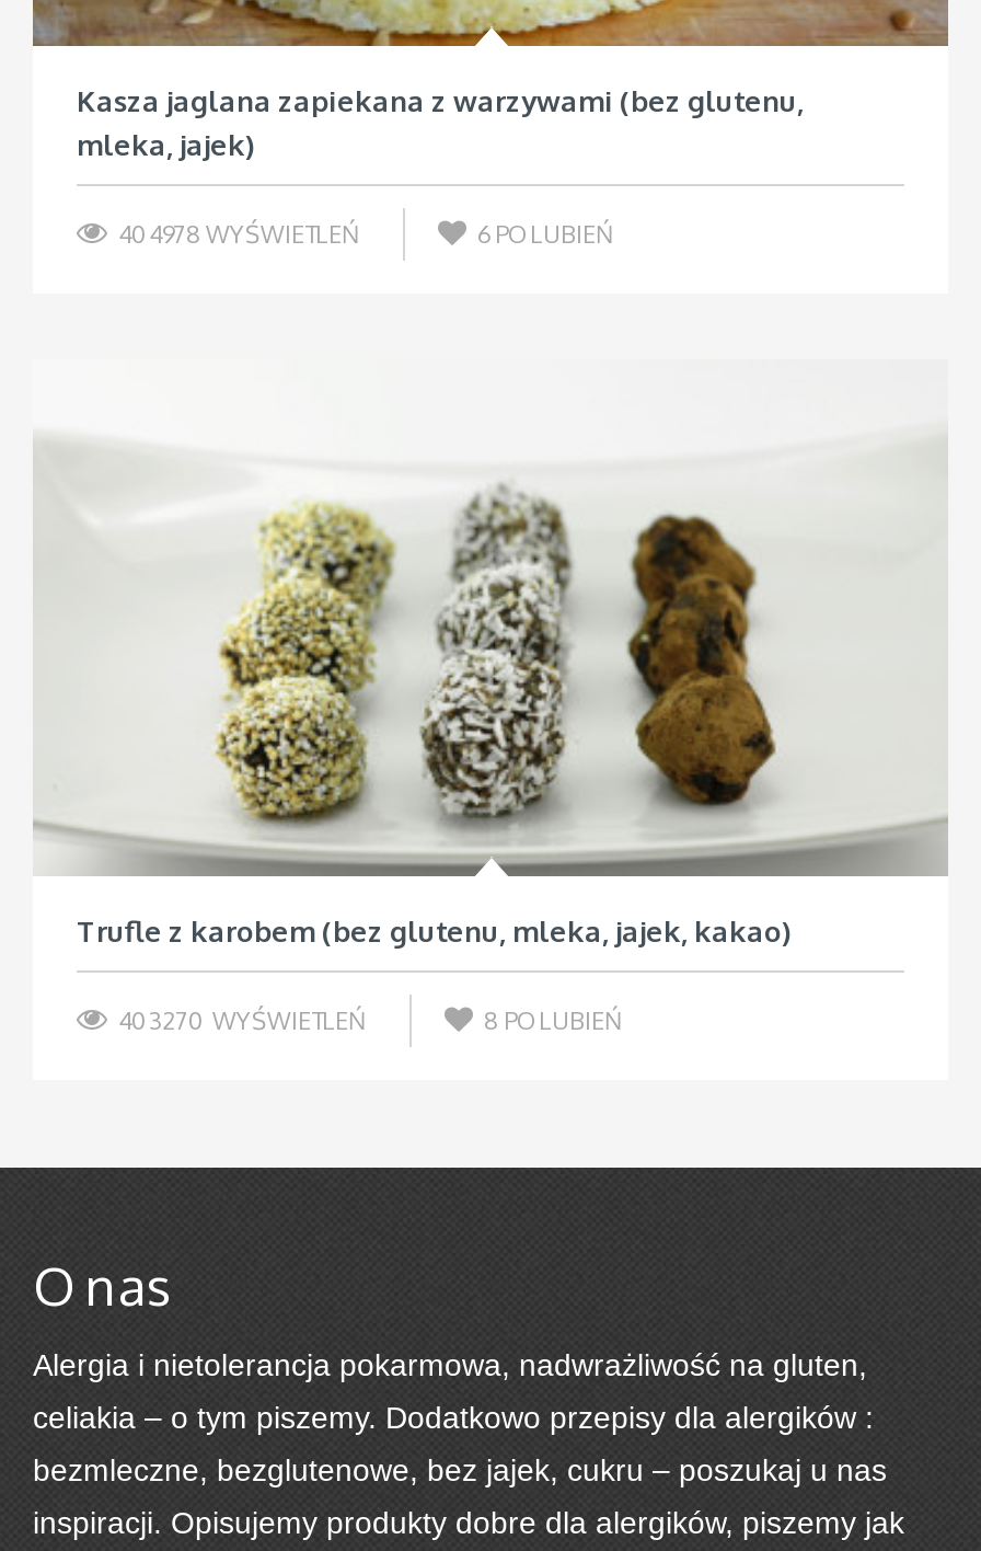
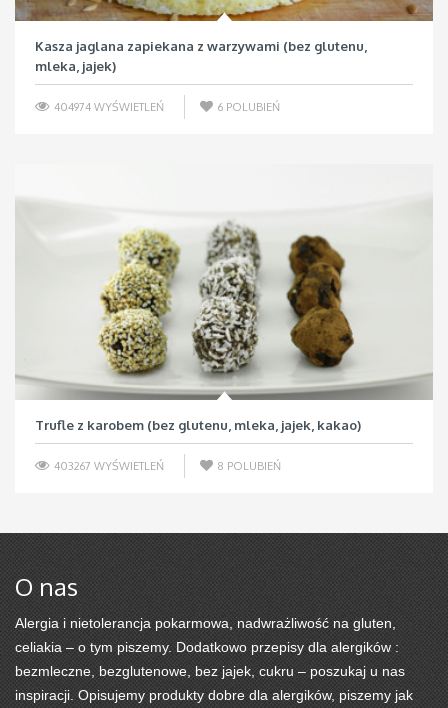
[112,219,359,250] 404978 WYŚWIETLEŃ -> [51,100,164,114] 404974 WYŚWIETLEŃ
[112,1005,366,1036] 403270 WYŚWIETLEŃ -> [51,459,164,473] 403267 WYŚWIETLEŃ

